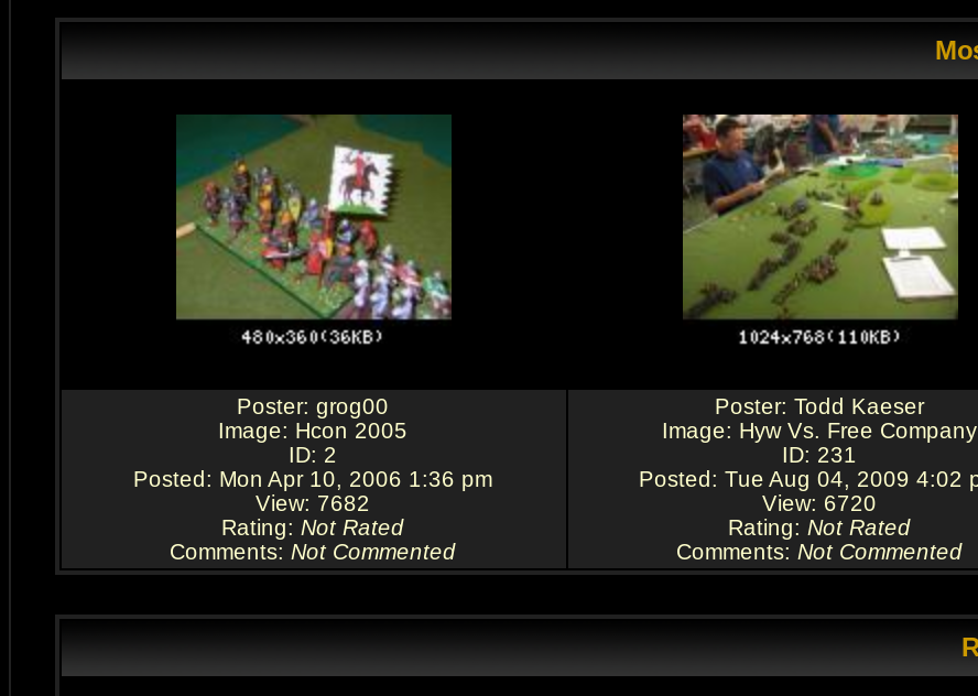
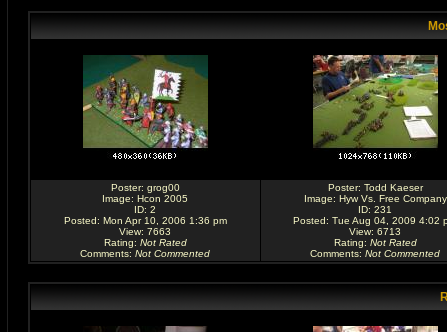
[256,491,370,515] View: 7682 -> [119,226,171,237] View: 7663
[762,491,877,515] View: 6720 -> [349,226,401,237] View: 6713

